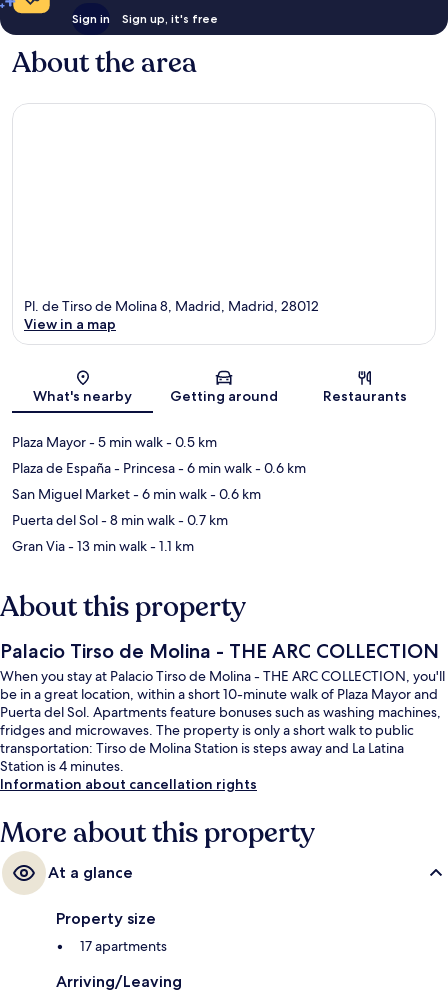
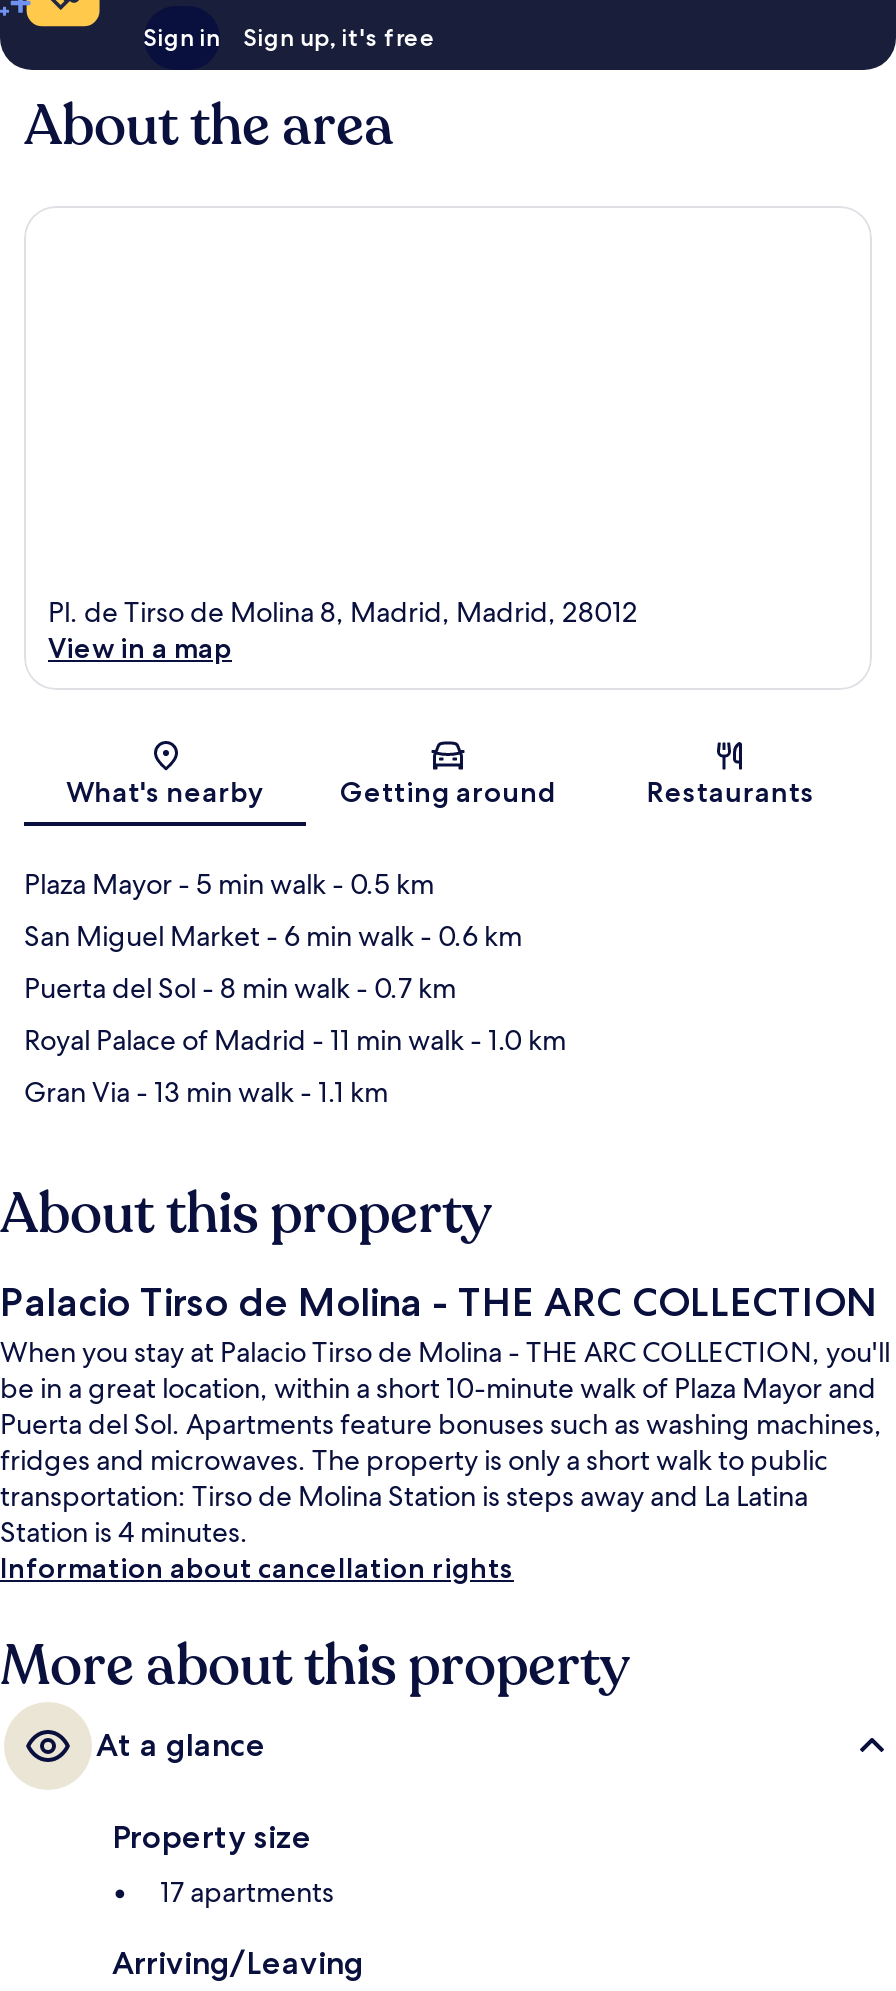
[12,459,306,477] Plaza de España - Princesa - 6 min walk - 0.6 km -> none
moved [12,485,261,529] -> [24,918,522,1006]: San Miguel Market - 6 min walk - 0.6 km | Puerta del Sol - 8 min walk - 0.7 km
none -> [24,1022,566,1058] Royal Palace of Madrid - 11 min walk - 1.0 km

